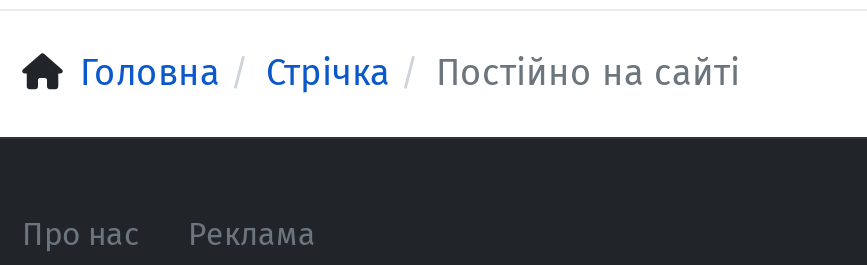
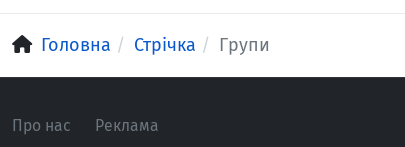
[436,50,740,94] Постійно на сайті -> [219,33,270,55] Групи

